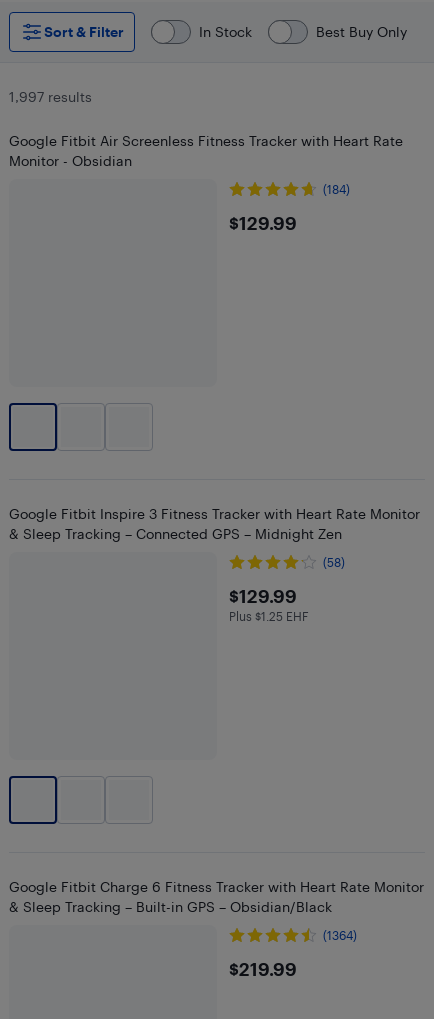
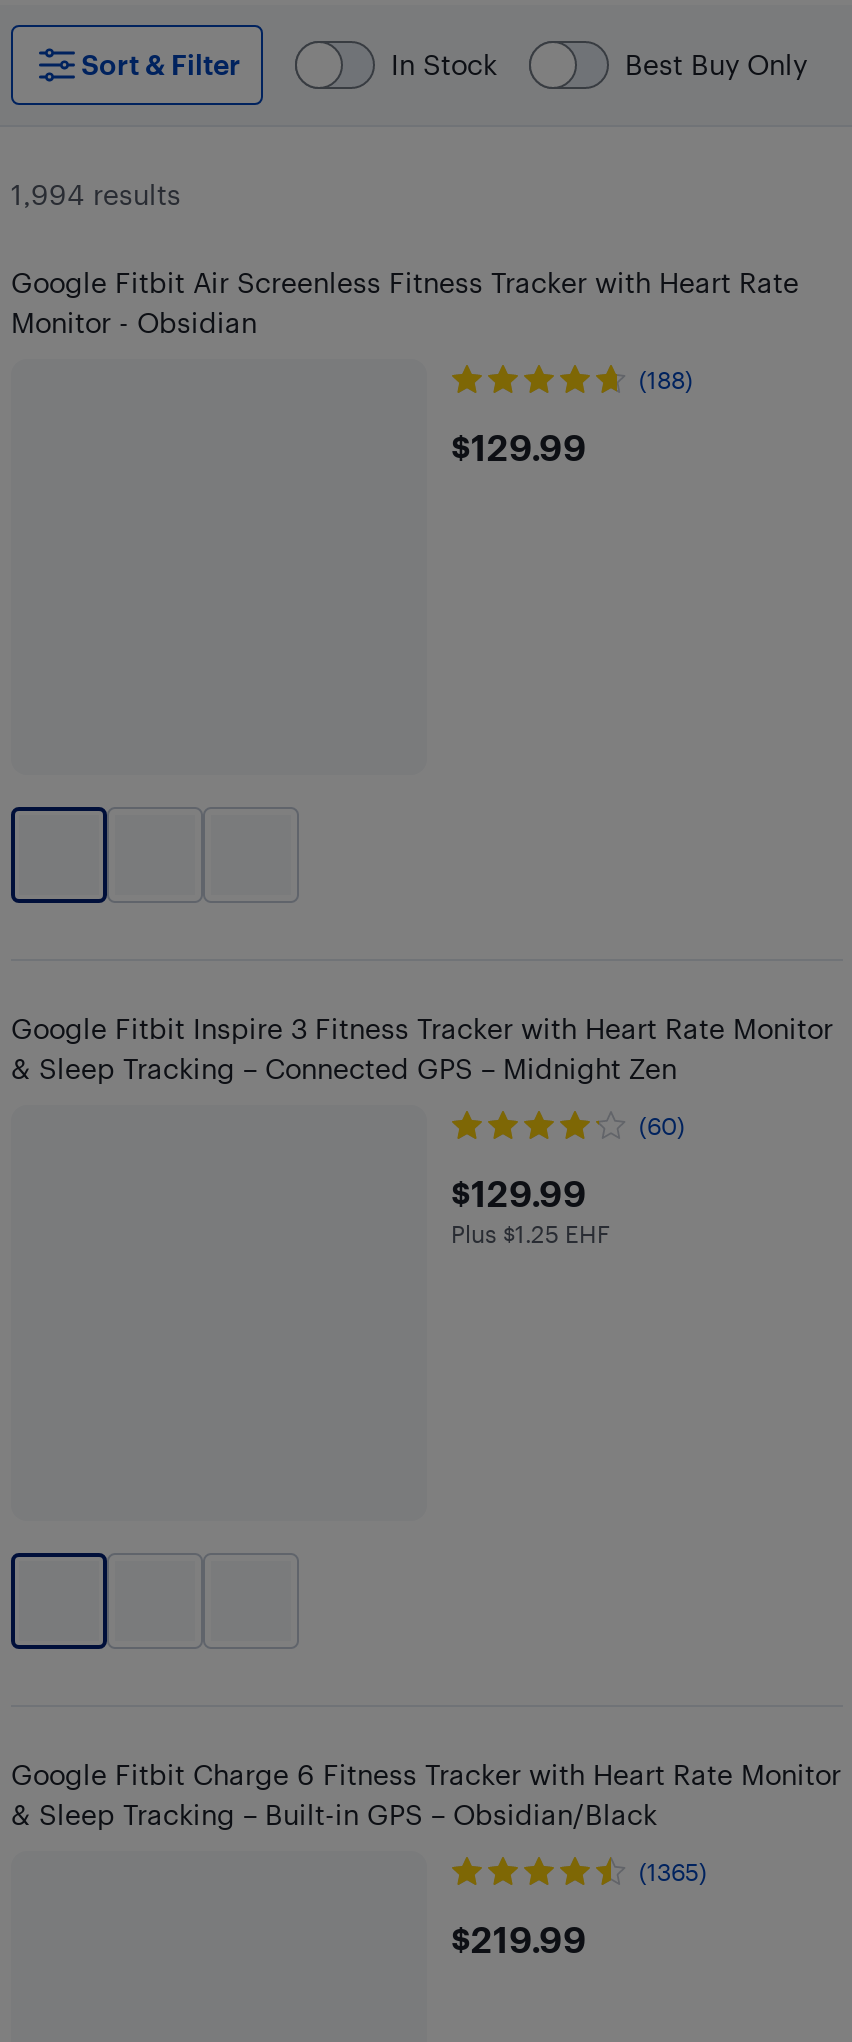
[9,88,92,105] 1,997 results -> [11,177,181,211] 1,994 results
[323,182,350,196] (184) -> [639,365,693,393] (188)
[323,555,345,569] (58) -> [639,1111,685,1139] (60)
[323,928,357,942] (1364) -> [639,1857,707,1885] (1365)

